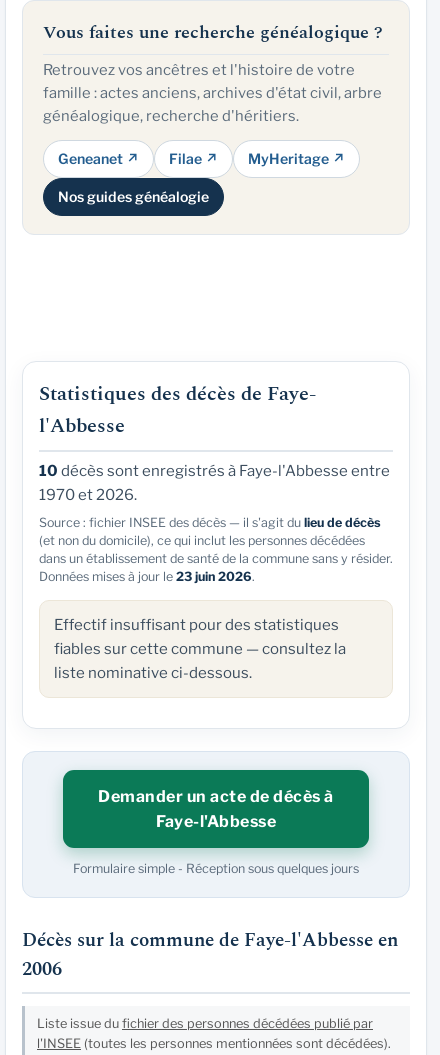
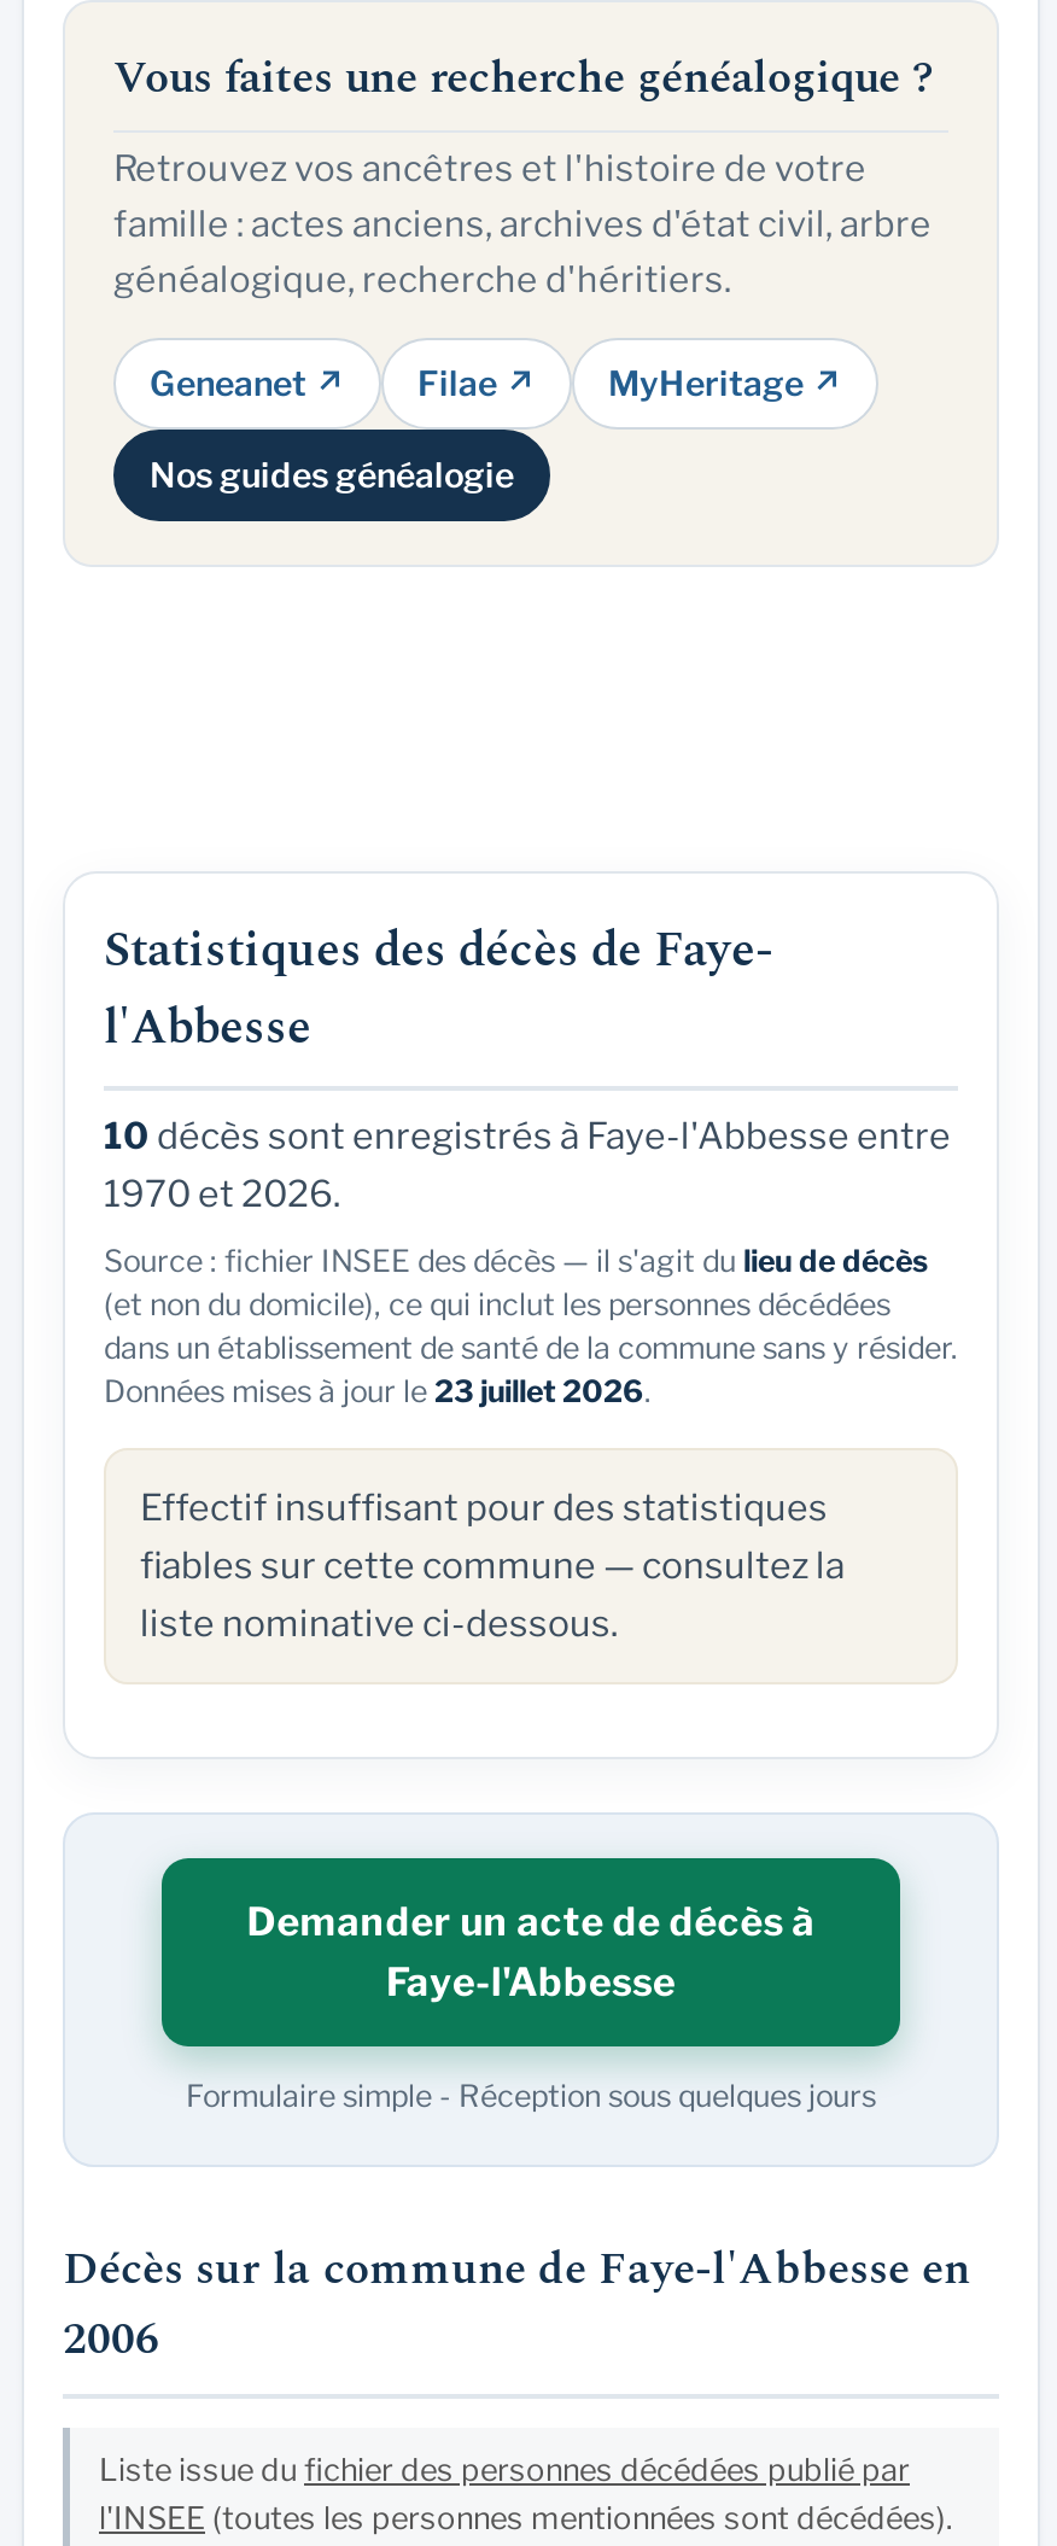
[39,569,255,584] Données mises à jour le 23 juin 2026. -> [104,1373,652,1409] Données mises à jour le 23 juillet 2026.

